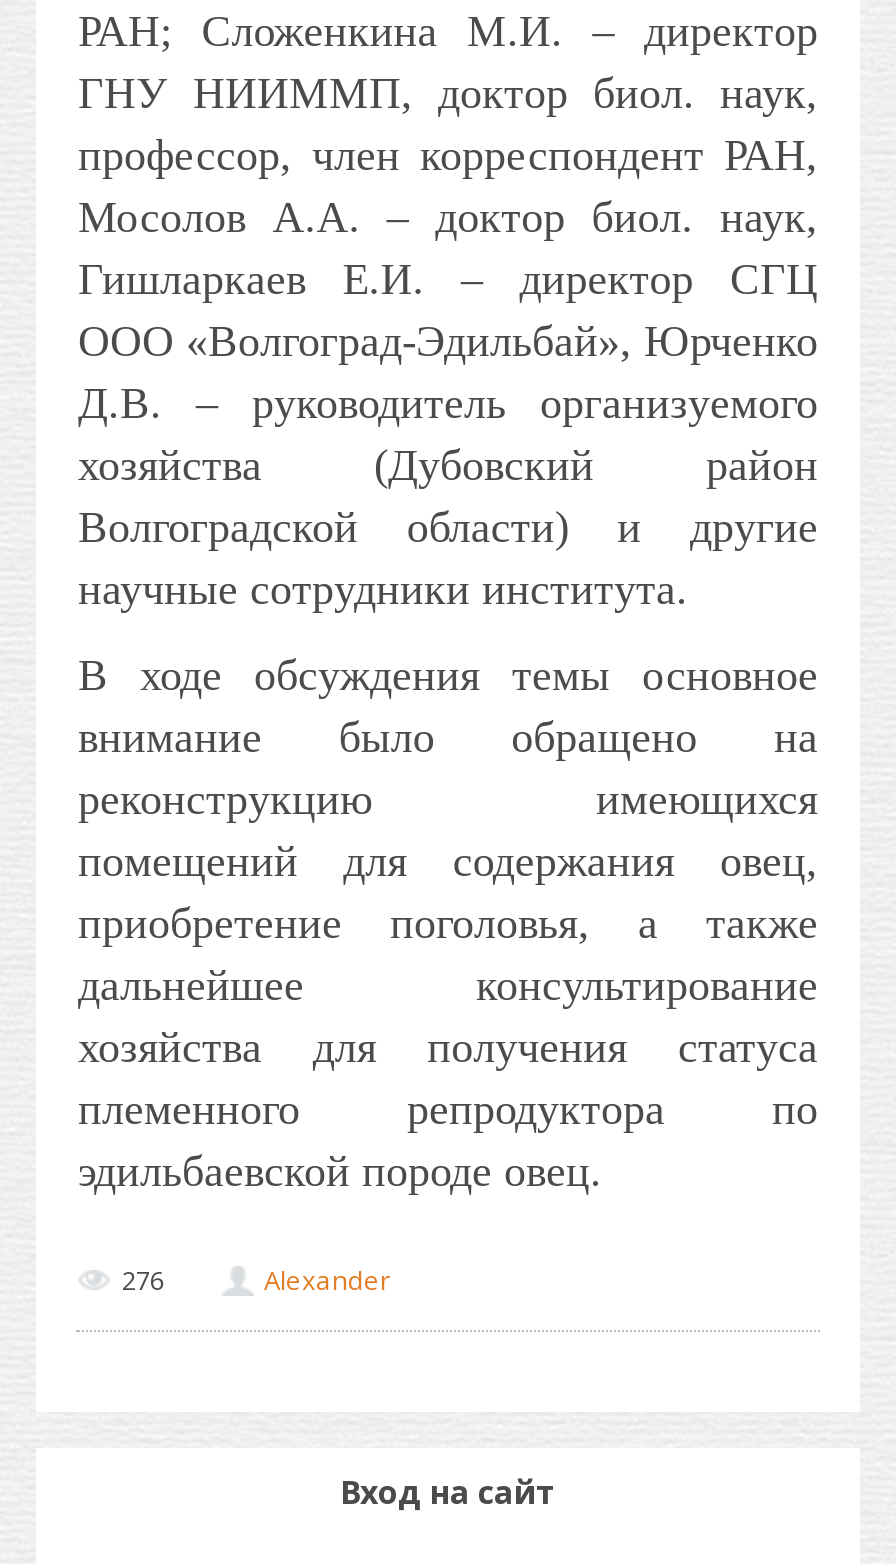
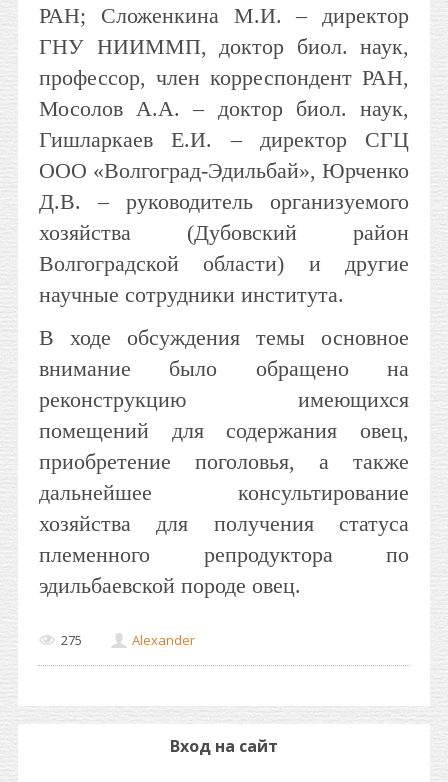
[122,1261,164,1297] 276 -> [61,630,82,648] 275

